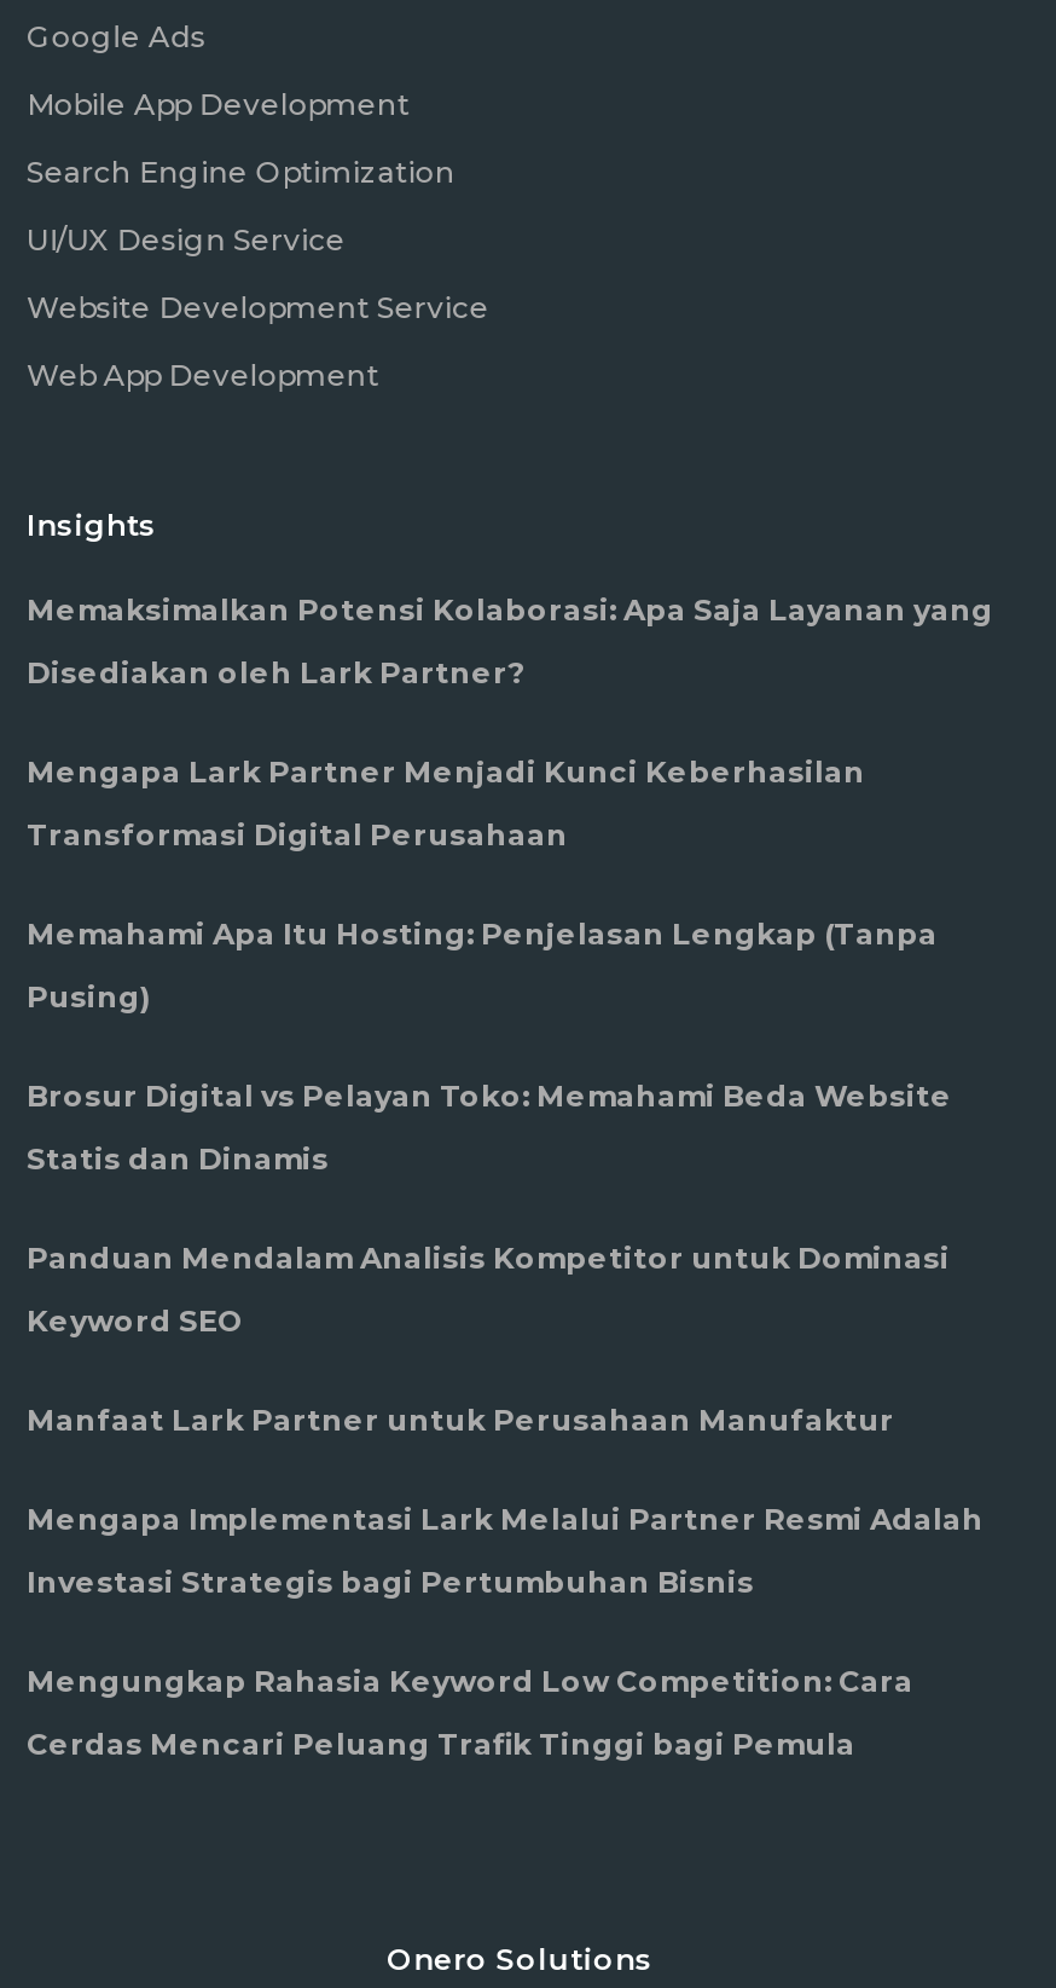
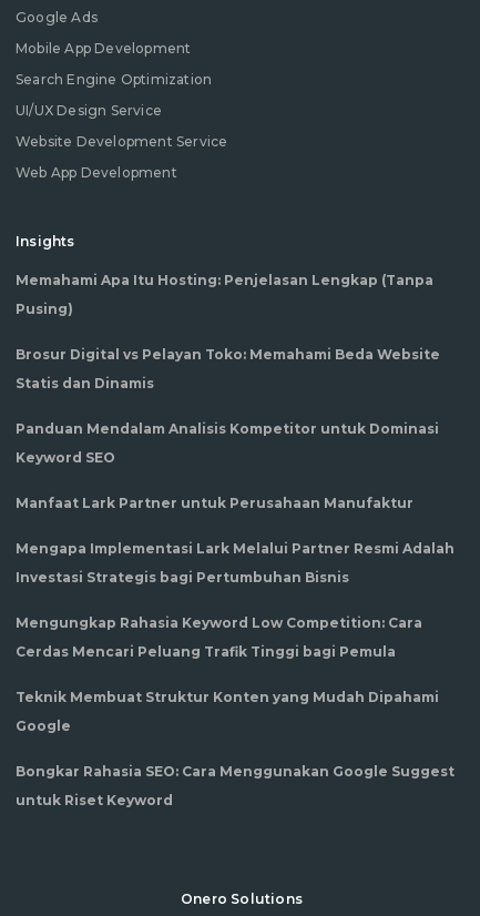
[27,591,993,852] Memaksimalkan Potensi Kolaborasi: Apa Saja Layanan yang | Disediakan oleh Lark Partner? | Mengapa Lark Partner Menjadi Kunci Keberhasilan | Transformasi Digital Perusahaan -> none
moved [27,915,984,1761] -> [16,271,455,659]: Memahami Apa Itu Hosting: Penjelasan Lengkap (Tanpa | Pusing) | Brosur Digital vs Pelayan Toko: Memahami Beda Website | ... | Mengungkap Rahasia Keyword Low Competition: Cara | Cerdas Mencari Peluang Trafik Tinggi bagi Pemula
none -> [16,688,455,808] Teknik Membuat Struktur Konten yang Mudah Dipahami | Google | Bongkar Rahasia SEO: Cara Menggunakan Google Suggest | untuk Riset Keyword

